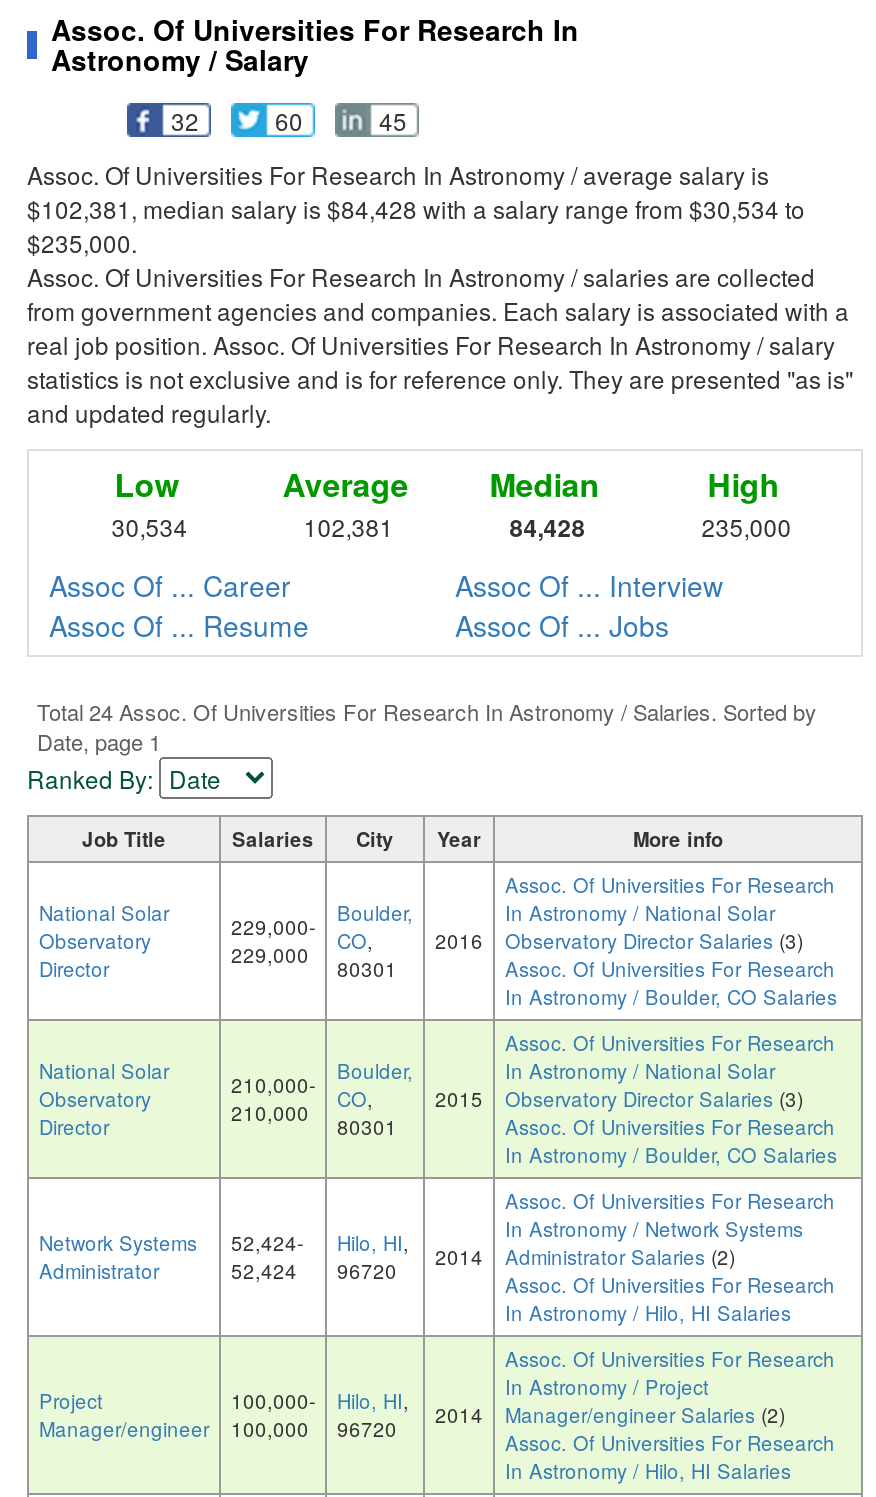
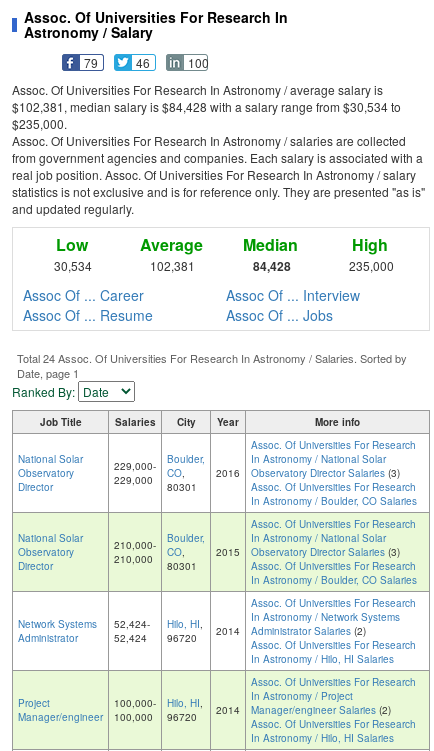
[171,104,199,138] 32 -> [84,54,98,71] 79
[275,104,303,138] 60 -> [136,54,150,71] 46
[379,104,407,138] 45 -> [188,54,209,71] 100

